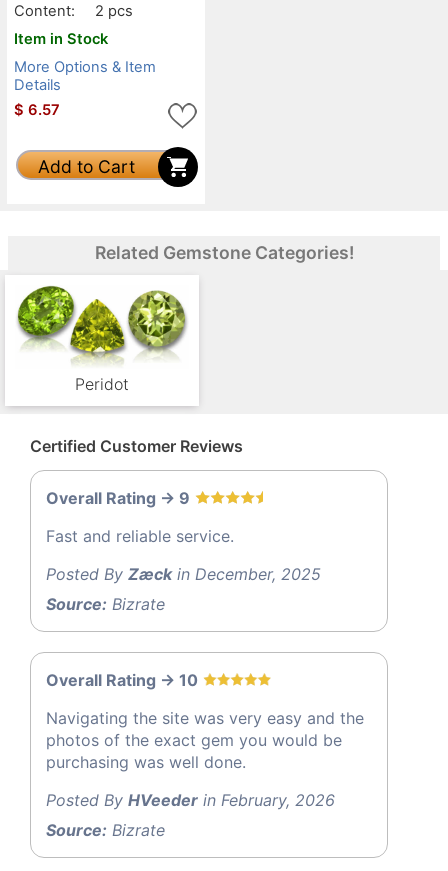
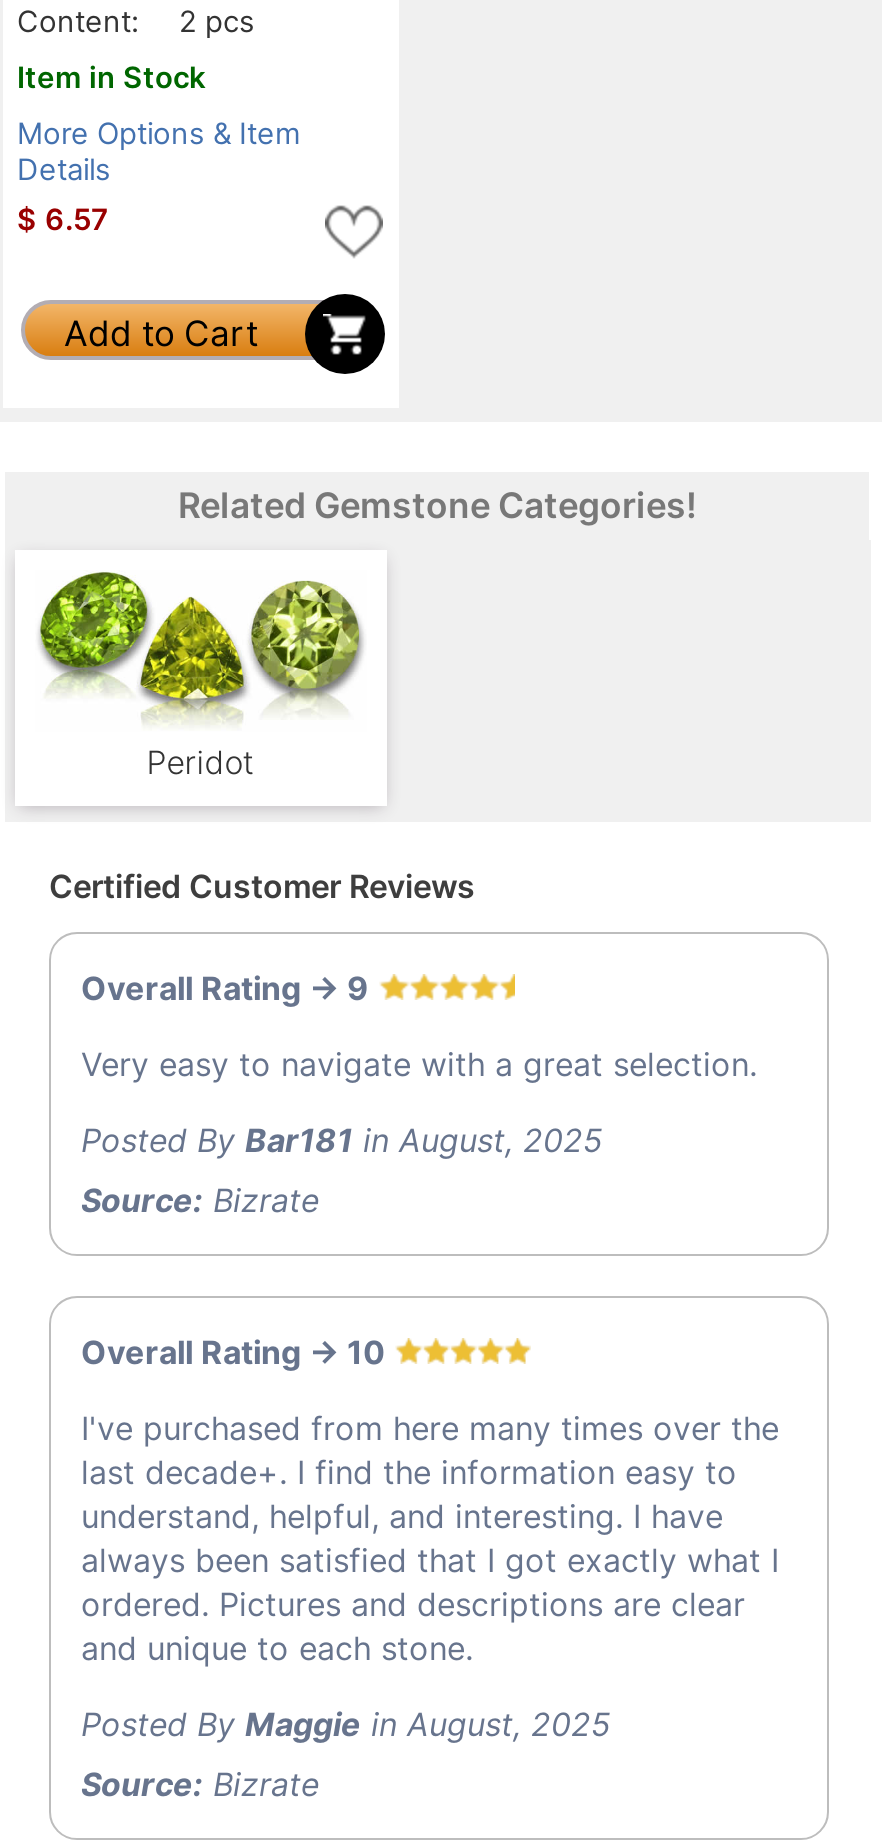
[16,286,160,363] [image] -> [11,570,307,792] [image]
[46,526,234,546] Fast and reliable service. -> [81,1044,757,1084] Very easy to navigate with a great selection.
[46,564,321,584] Posted By Zæck in December, 2025 -> [81,1120,603,1160] Posted By Bar181 in August, 2025
[46,708,364,772] Navigating the site was very easy and the | photos of the exact gem you would be | purchasing was well done. -> [81,1408,779,1668] I've purchased from here many times over the | last decade+. I find the information easy to | understand, helpful, and interesting. I have | always been satisfied that I got exactly what I | ordered. Pictures and descriptions are clear | and unique to each stone.
[46,790,335,810] Posted By HVeeder in February, 2026 -> [81,1704,611,1744] Posted By Maggie in August, 2025

